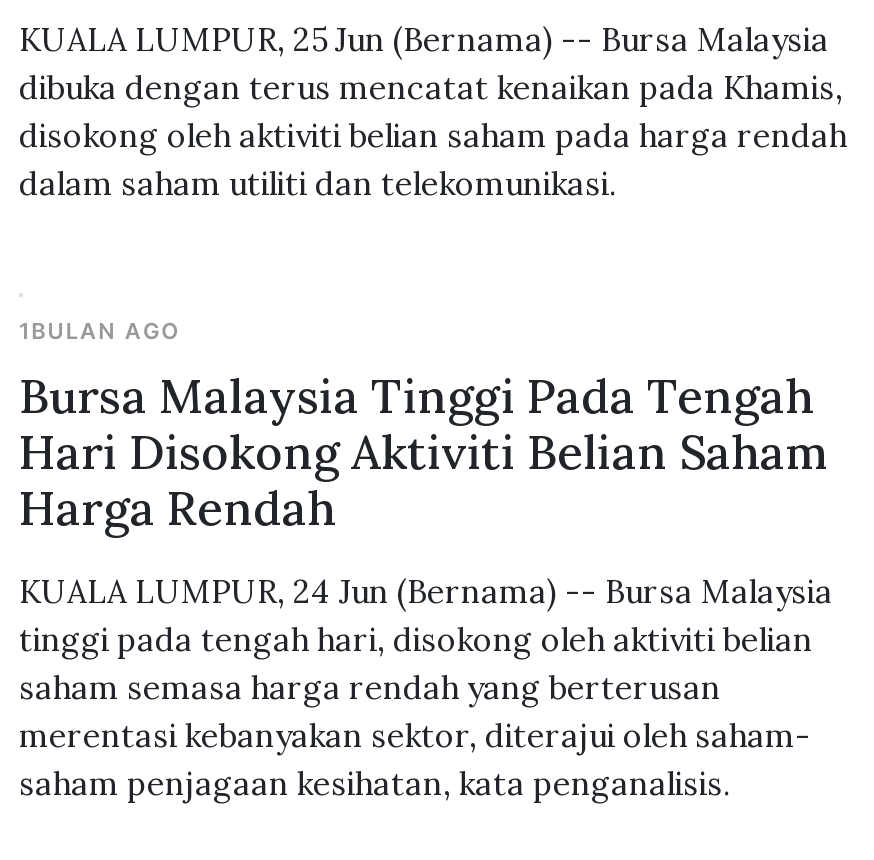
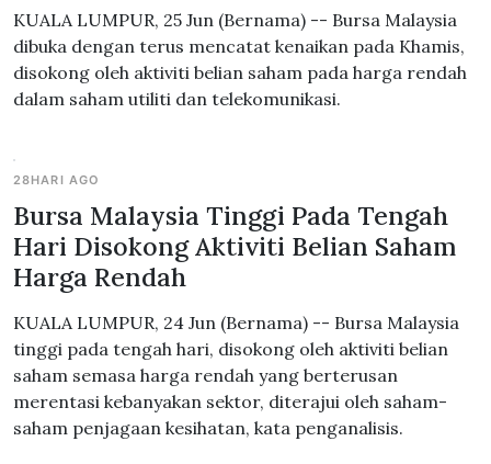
[19,317,181,345] 1BULAN AGO -> [13,172,100,188] 28HARI AGO

